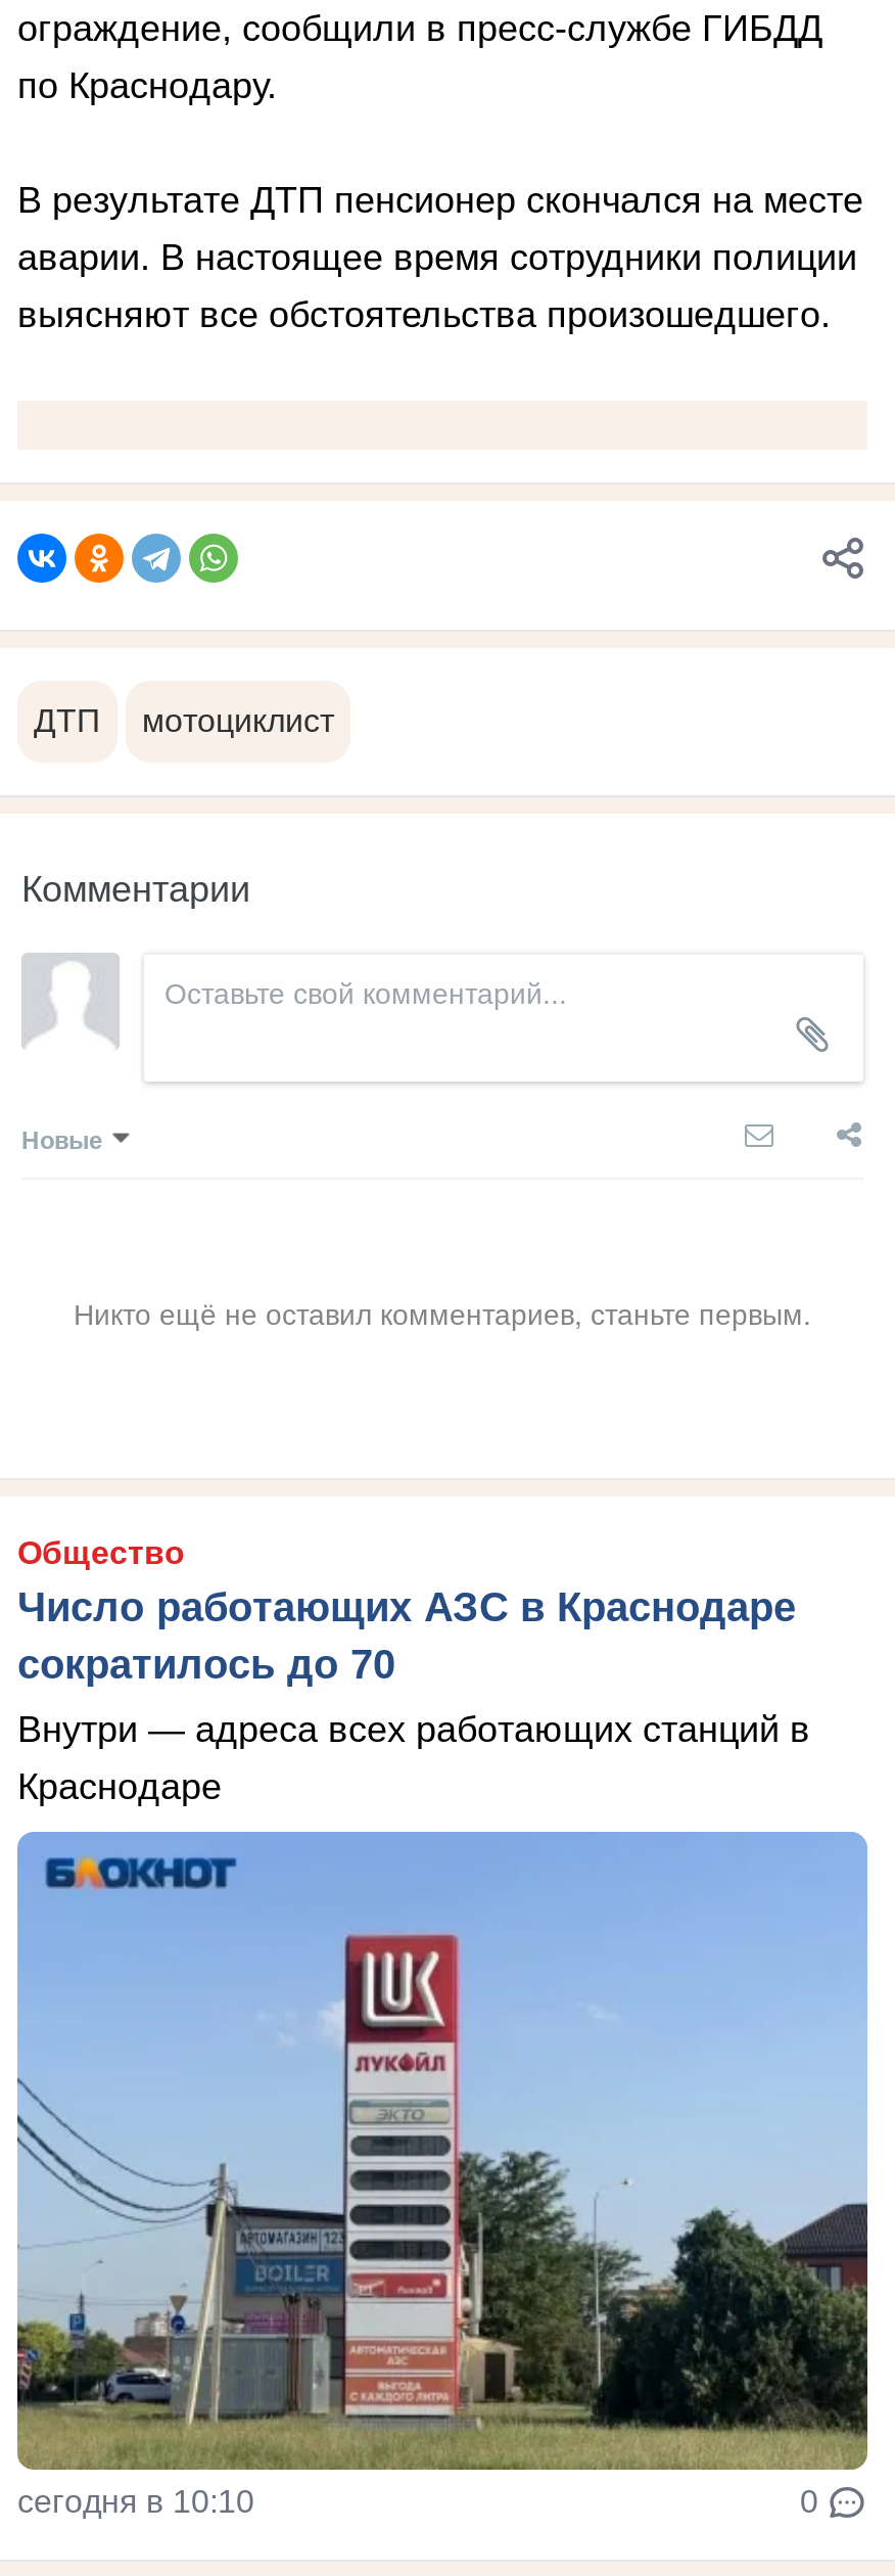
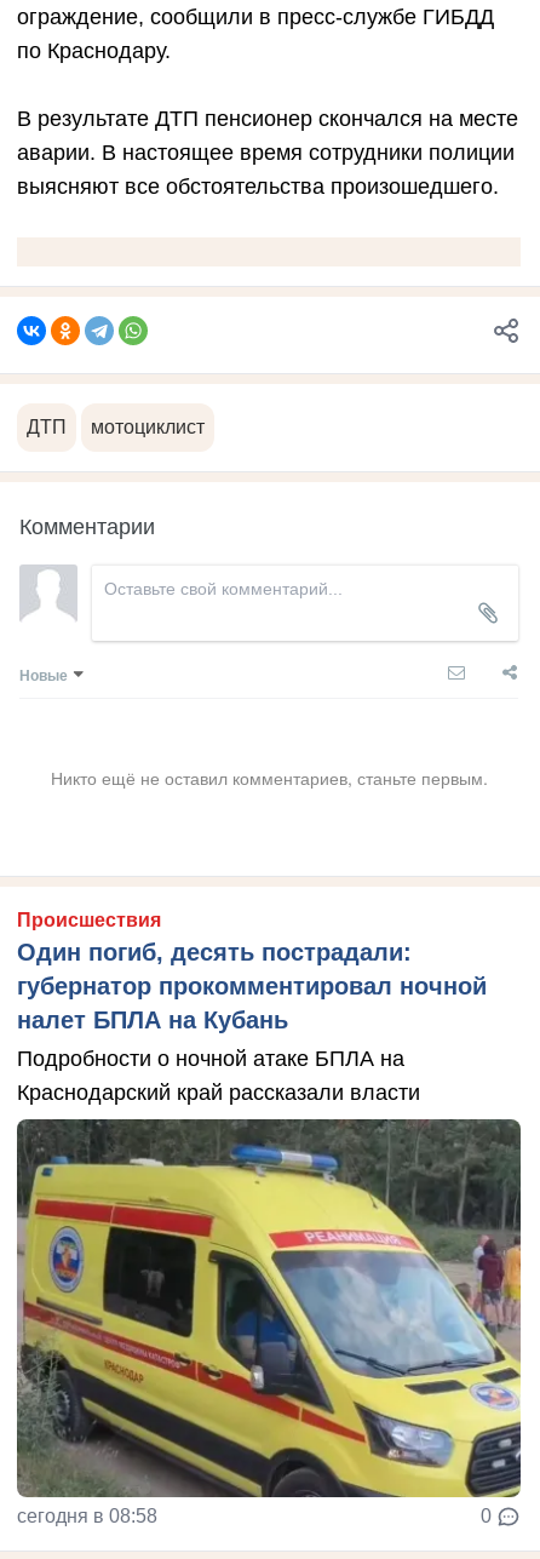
[17,1536,796,1687] Общество | Число работающих АЗС в Краснодаре | сократилось до 70 -> [17,910,487,1034] Происшествия | Один погиб, десять пострадали: | губернатор прокомментировал ночной | налет БПЛА на Кубань
[17,1710,810,1808] Внутри — адреса всех работающих станций в | Краснодаре -> [17,1047,420,1105] Подробности о ночной атаке БПЛА на | Краснодарский край рассказали власти
[17,1832,869,2520] [image] | сегодня в 10:10 -> [16,1118,522,1527] [image] | сегодня в 08:58

